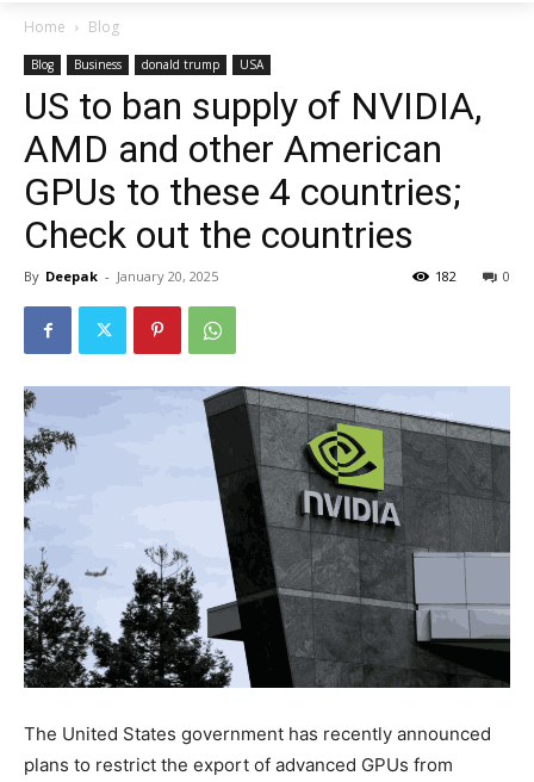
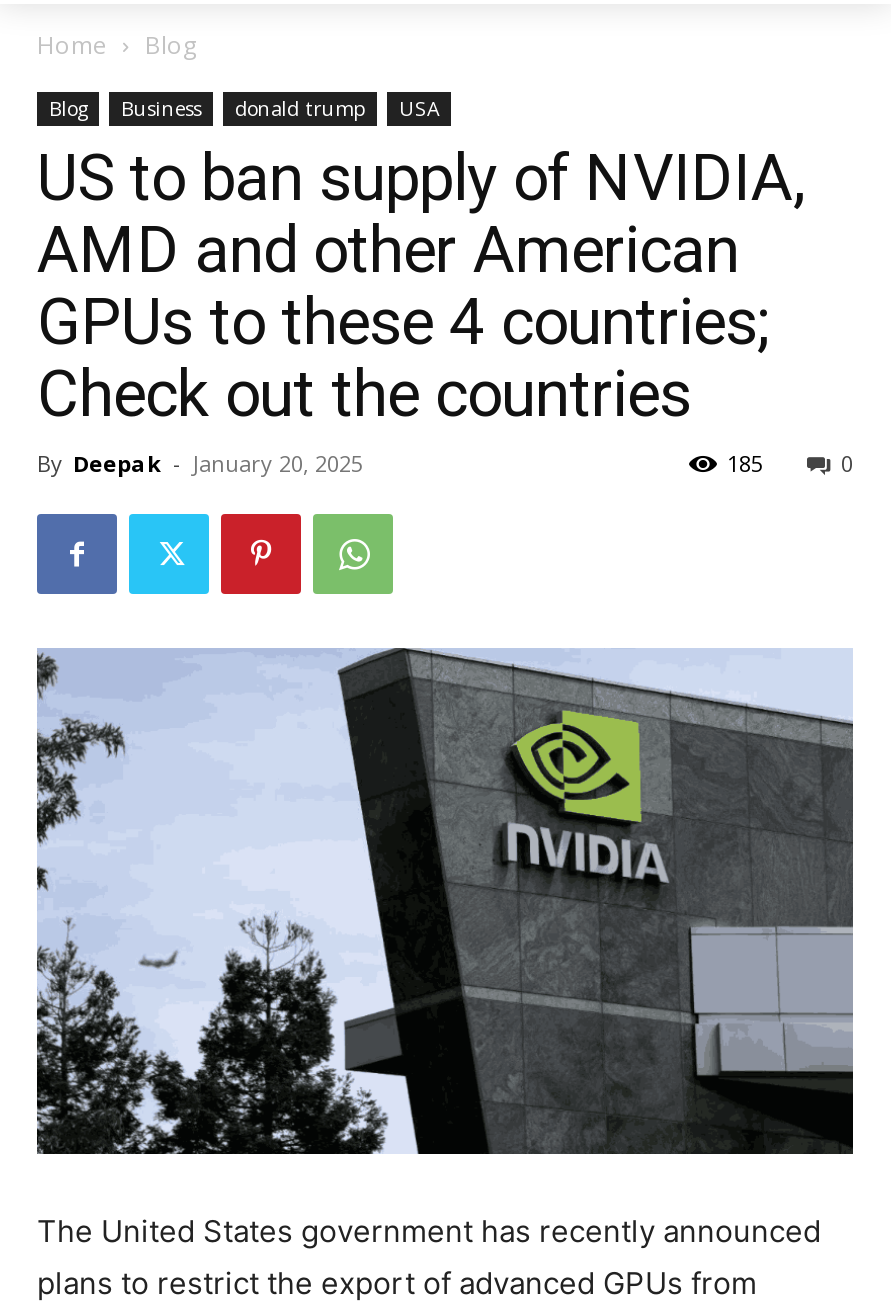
[435,267,457,285] 182 -> [727,448,763,478] 185

